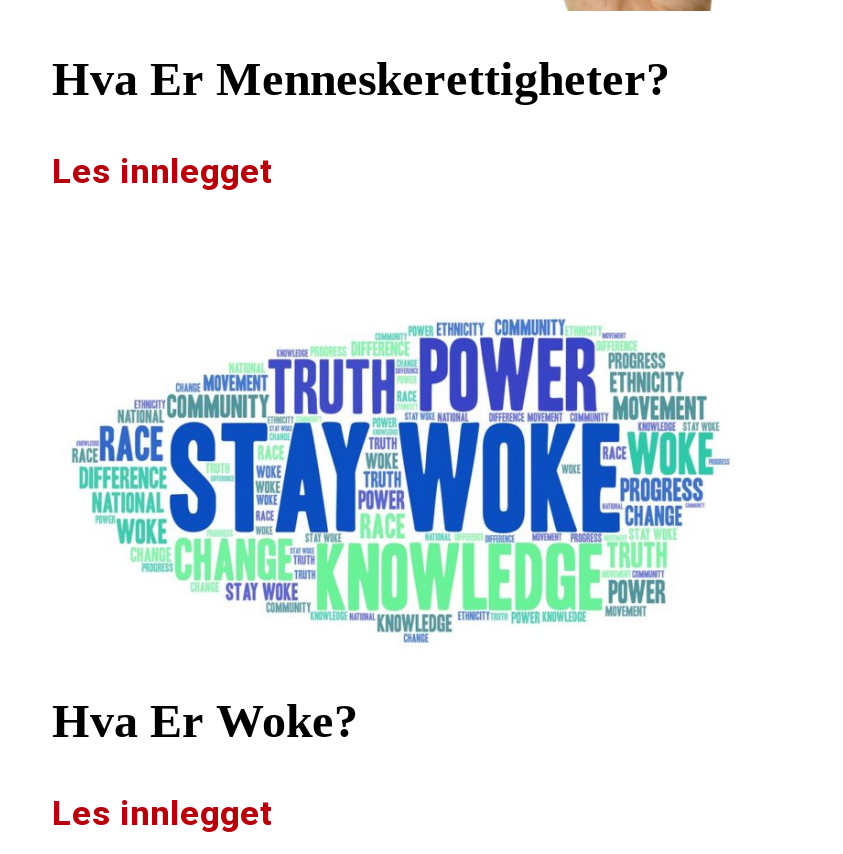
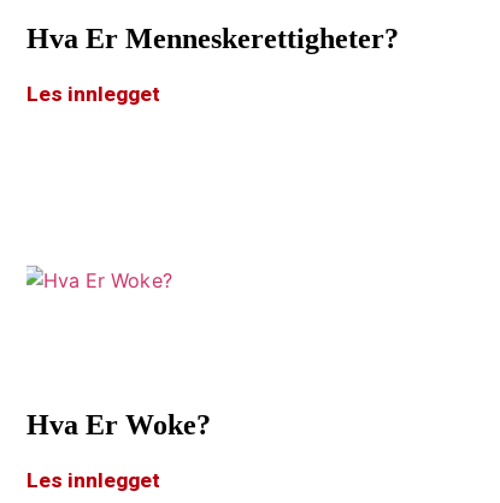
[52,318,730,644] [image] -> none

